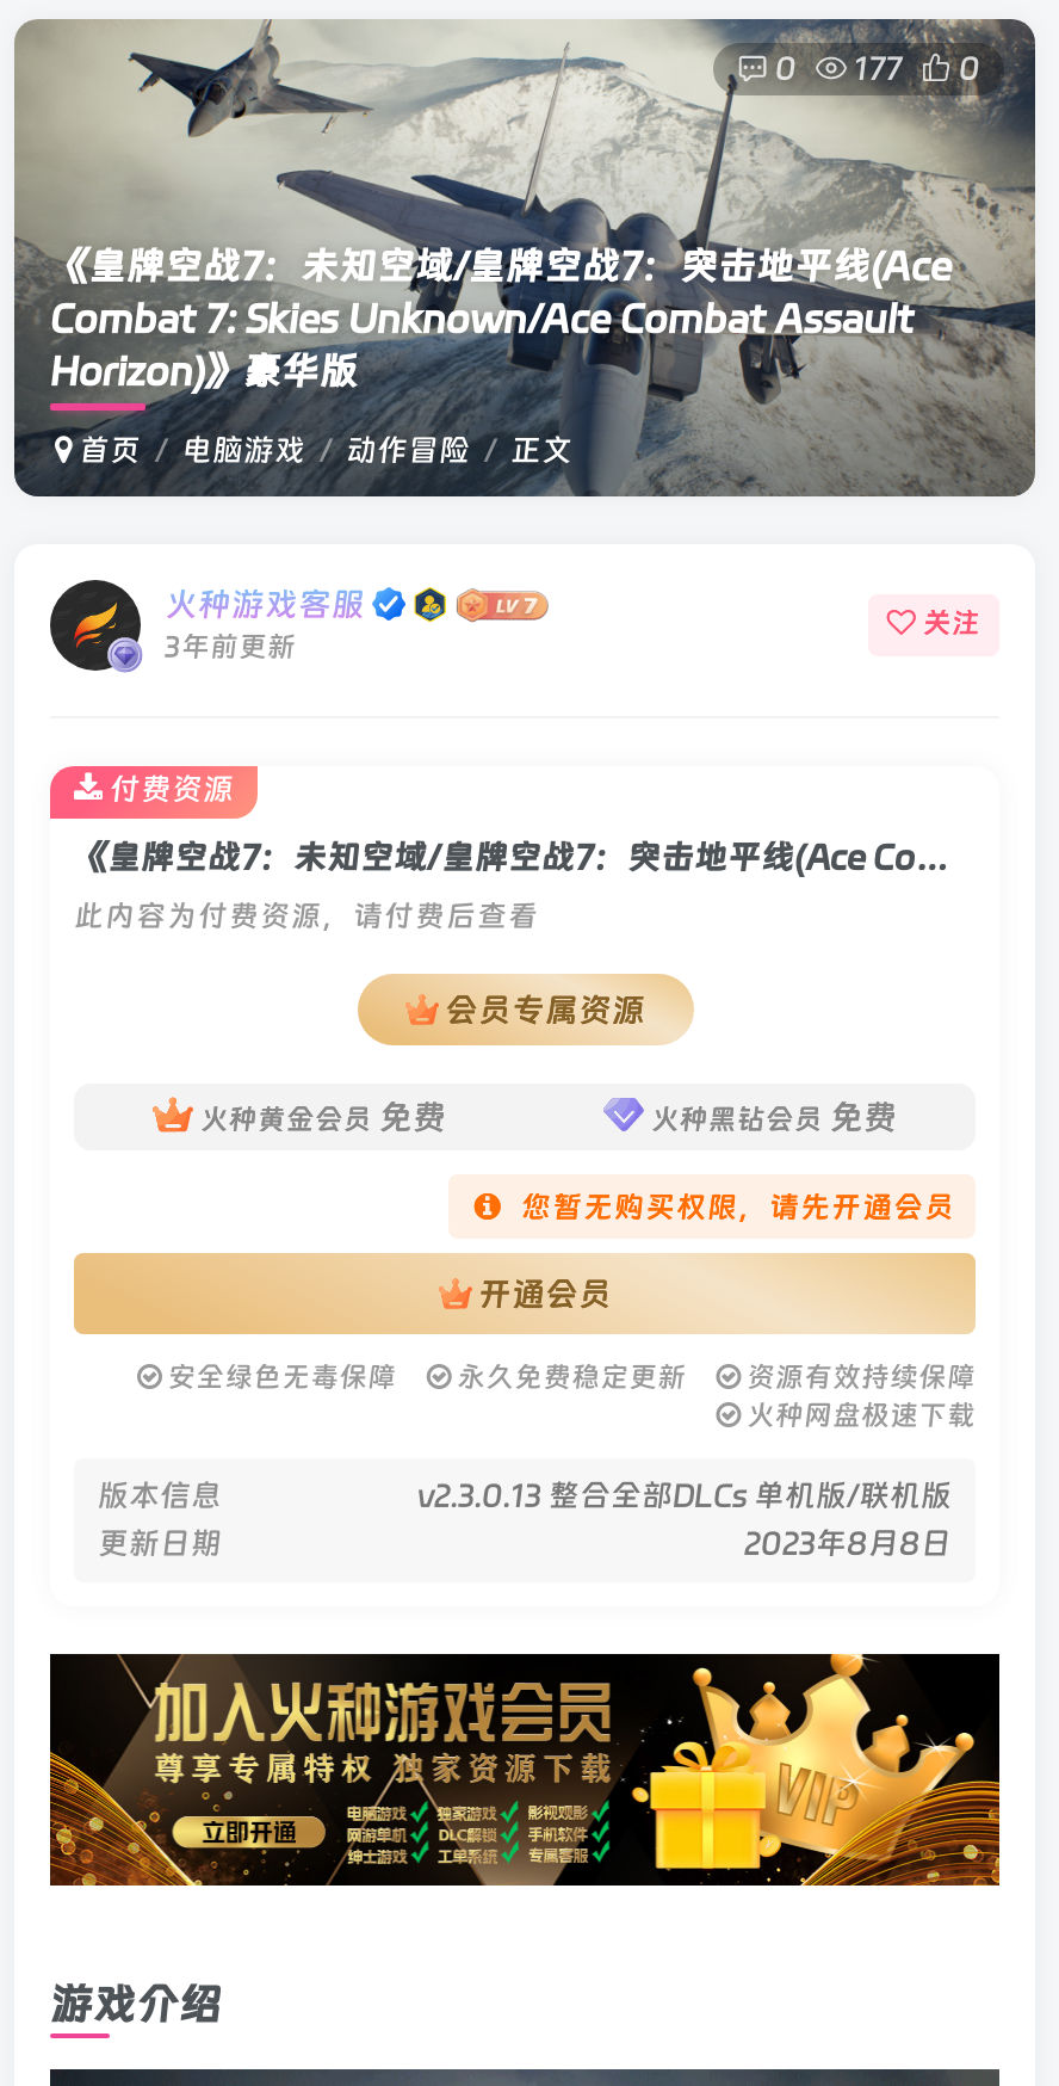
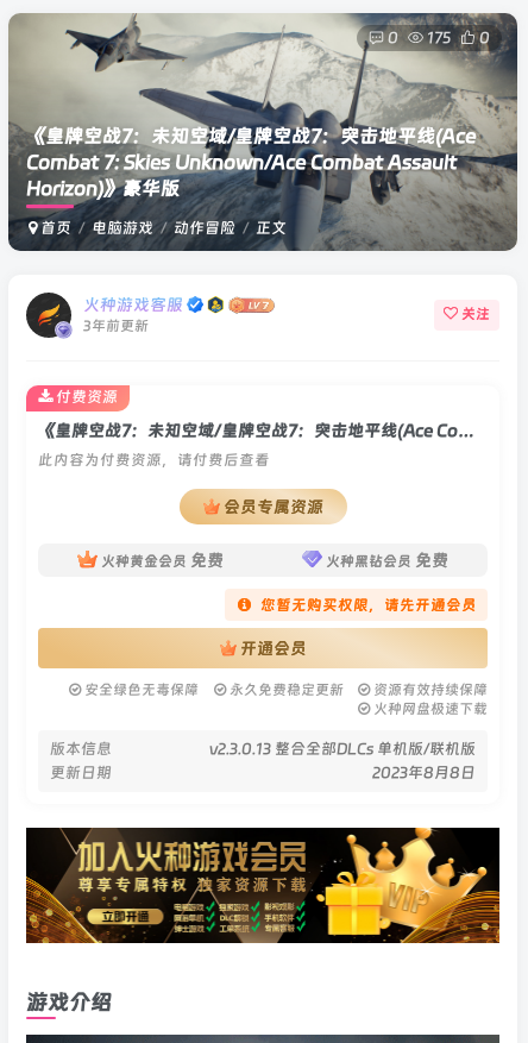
[775,50,980,85] 0 177 0 -> [388,28,490,46] 0 175 0

